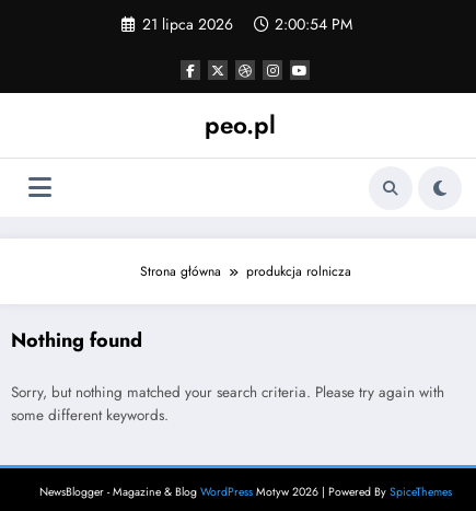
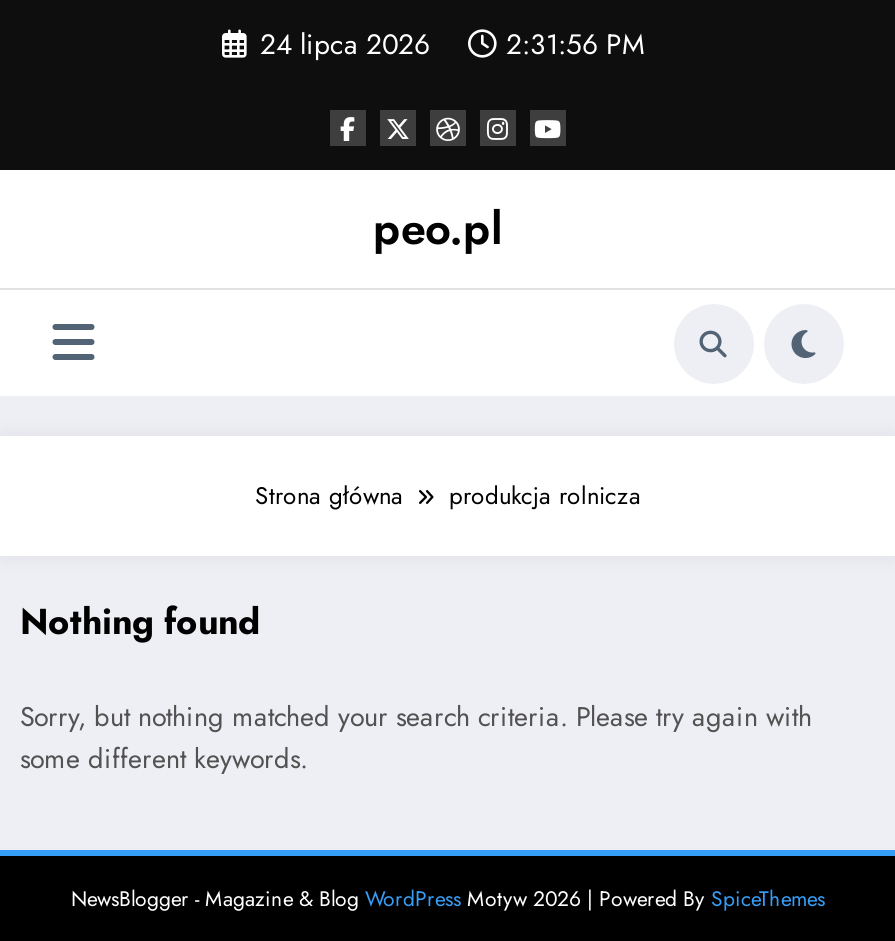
[142,13,233,35] 21 lipca 2026 -> [260,24,430,64] 24 lipca 2026
[275,13,352,35] 2:00:54 PM -> [506,24,644,64] 2:31:56 PM

